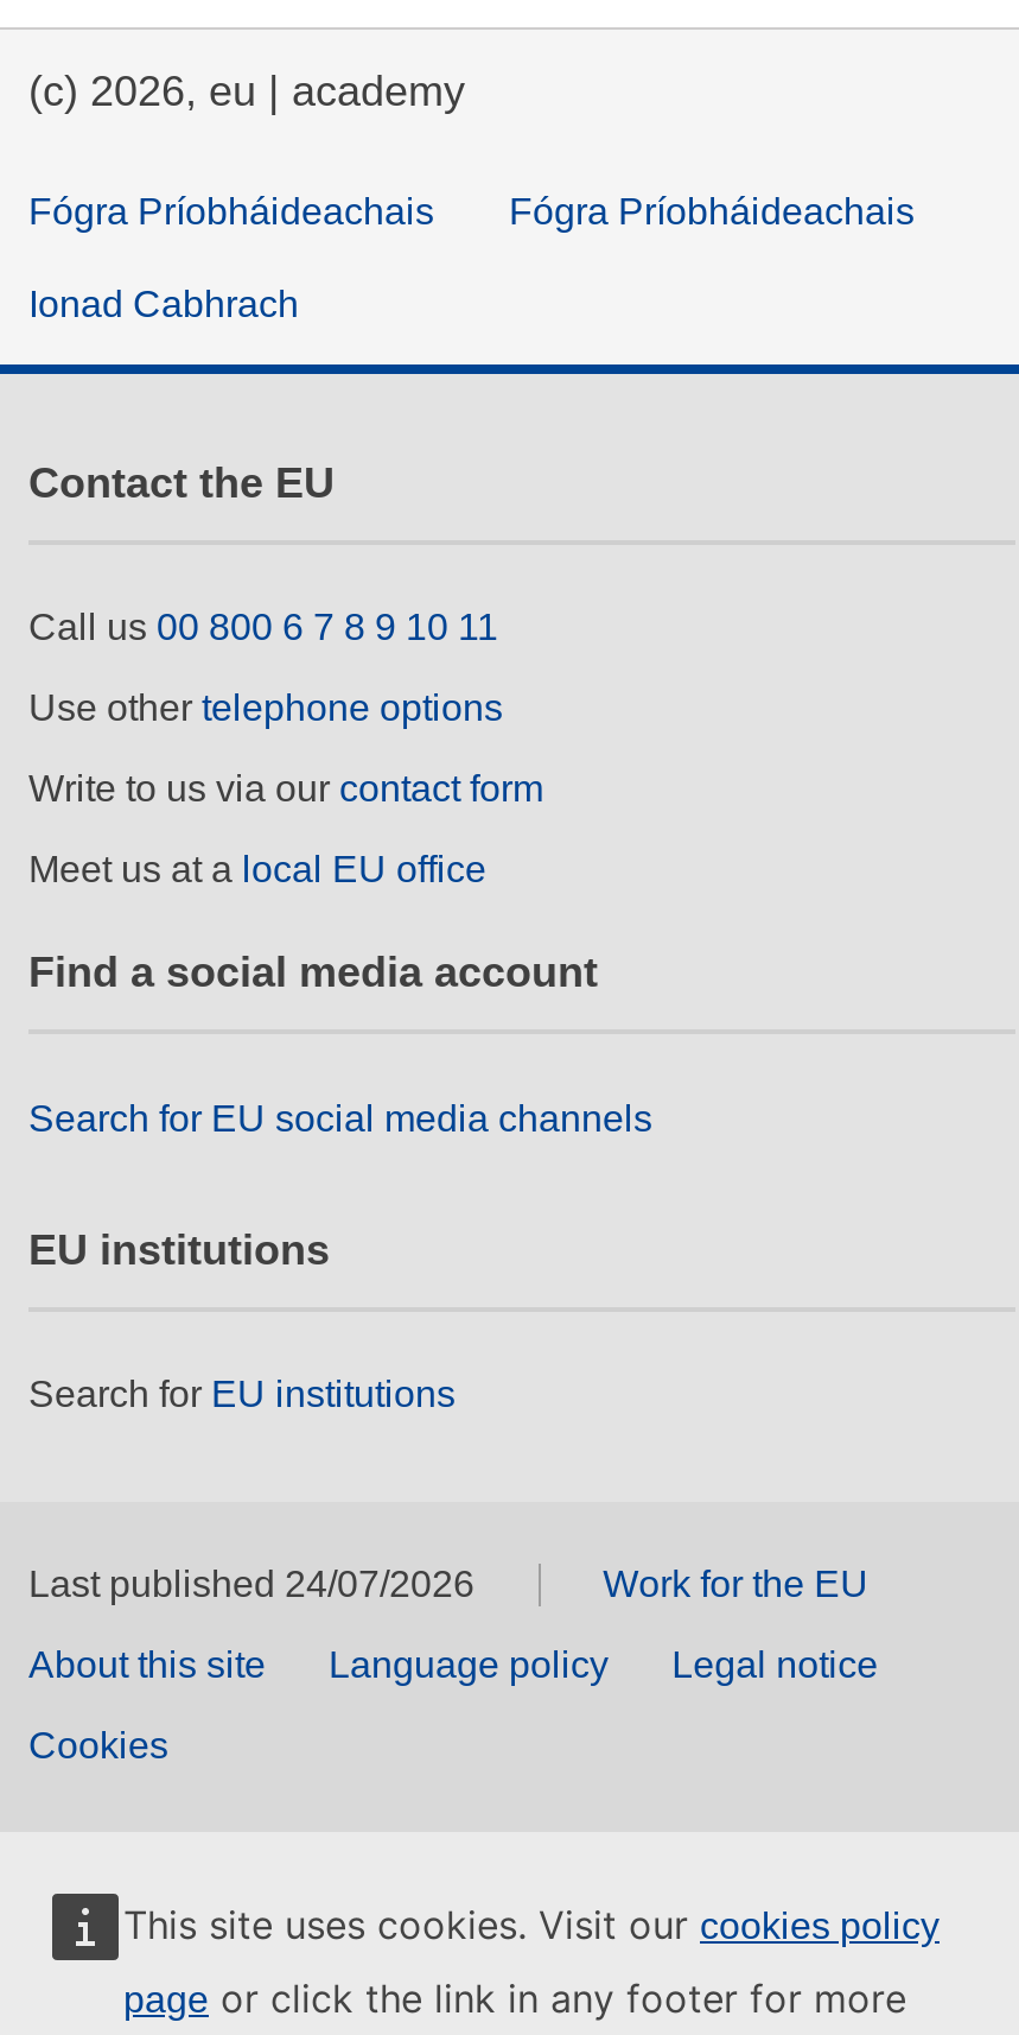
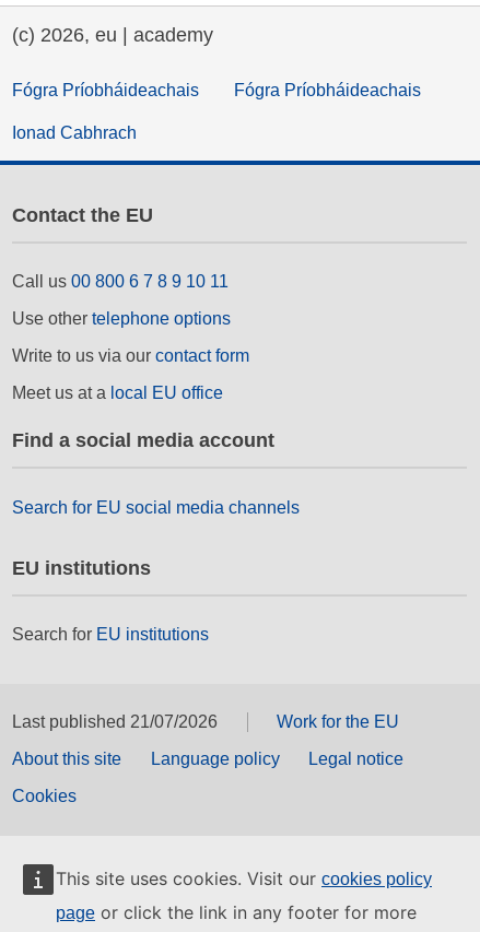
[28,1565,475,1605] Last published 24/07/2026 -> [12,713,218,732] Last published 21/07/2026

